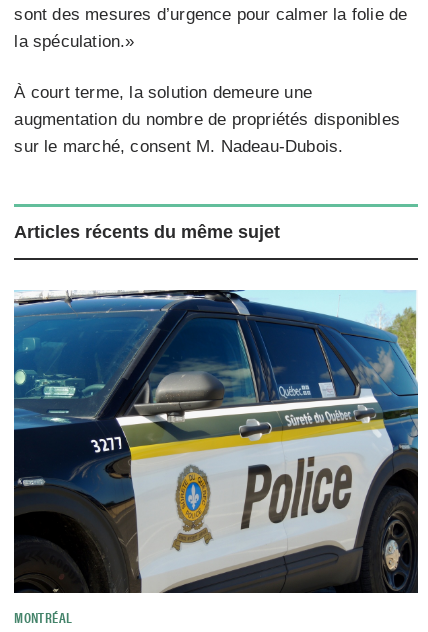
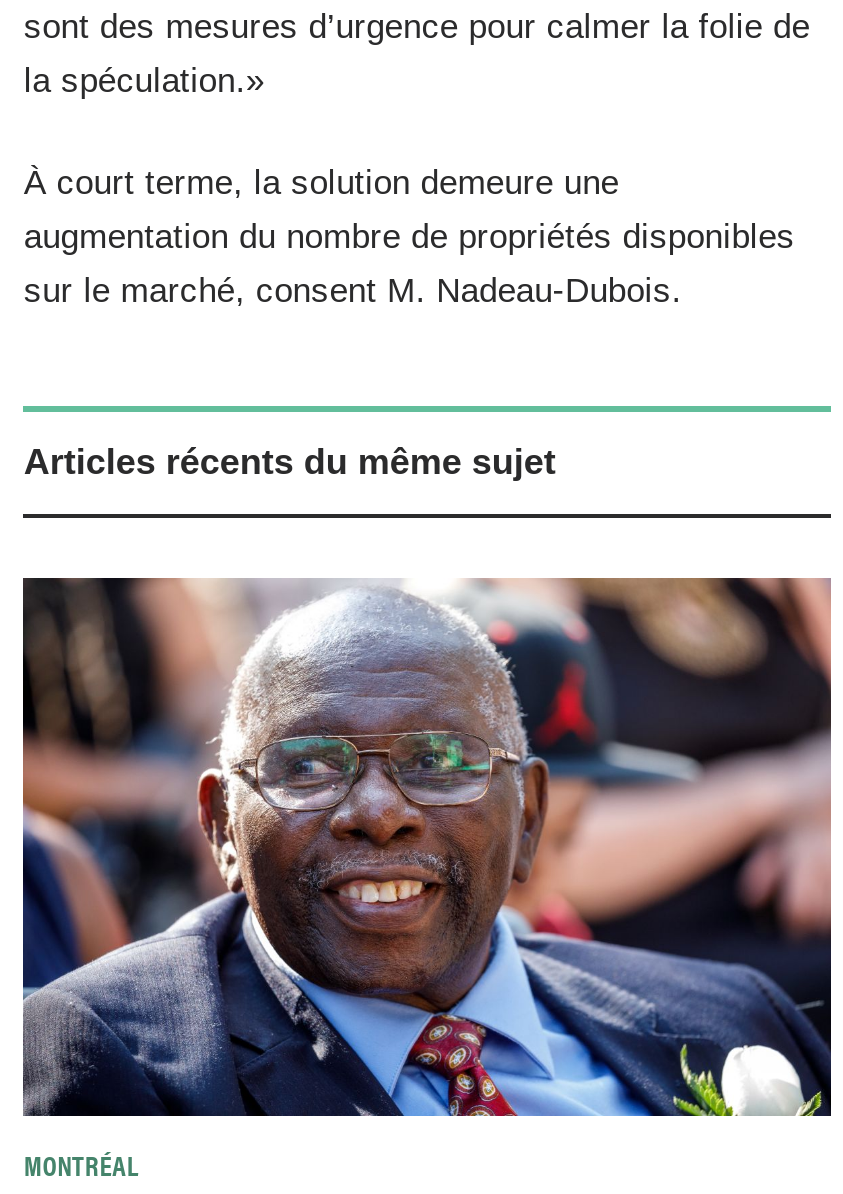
[13,289,419,594] [image] -> [21,576,833,1118] [image]

